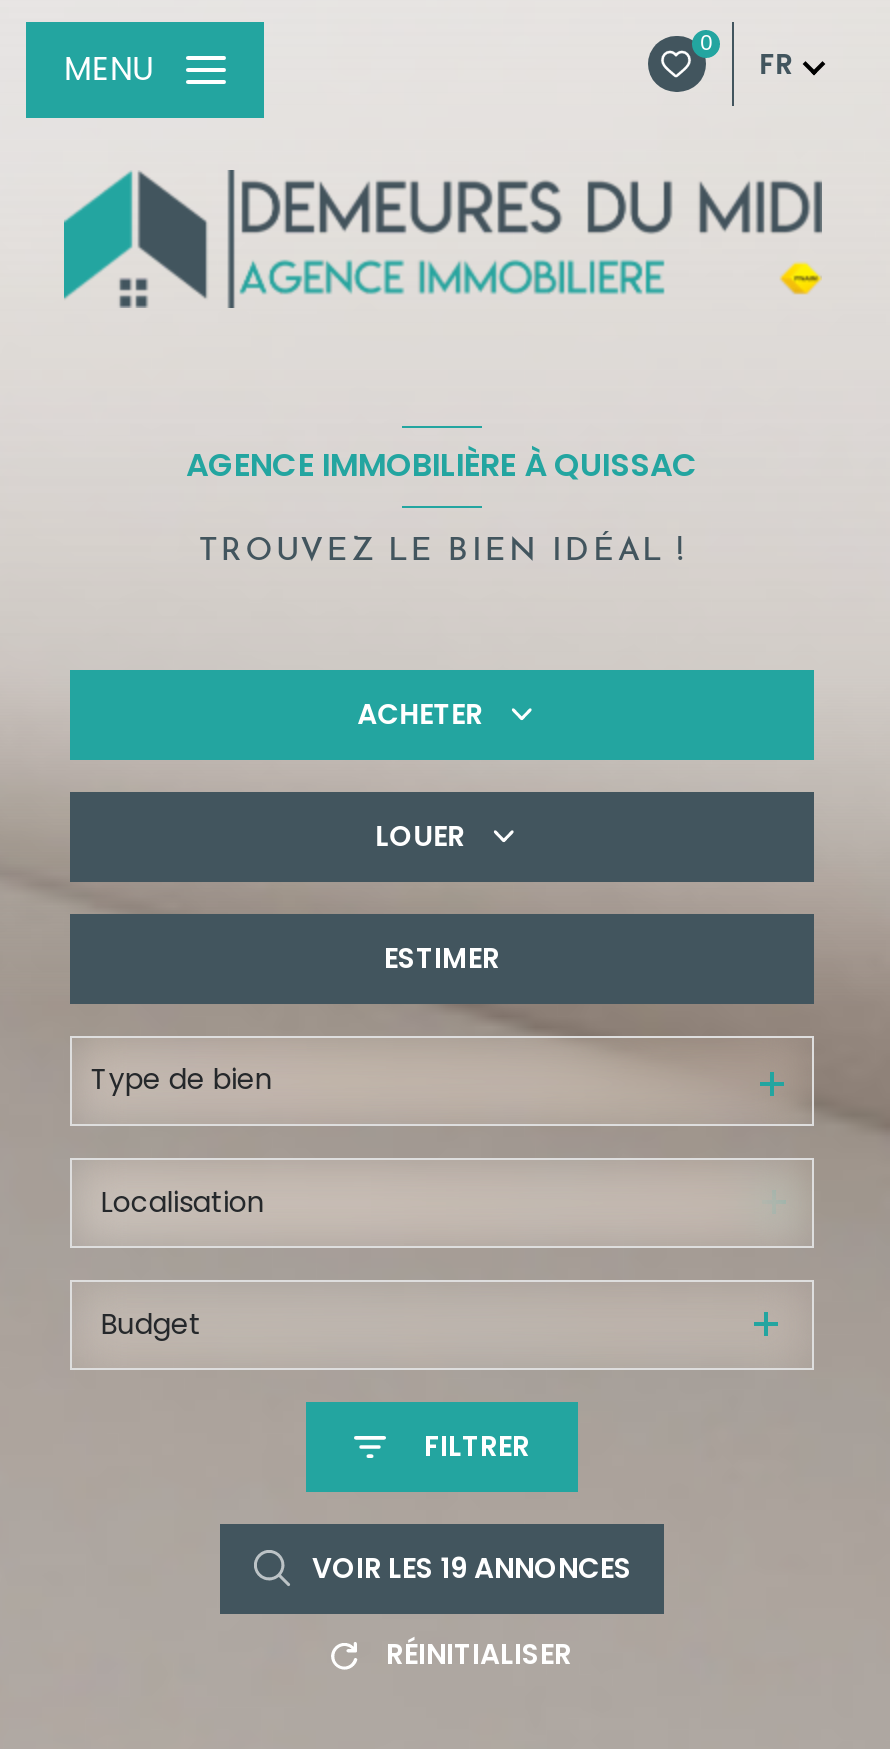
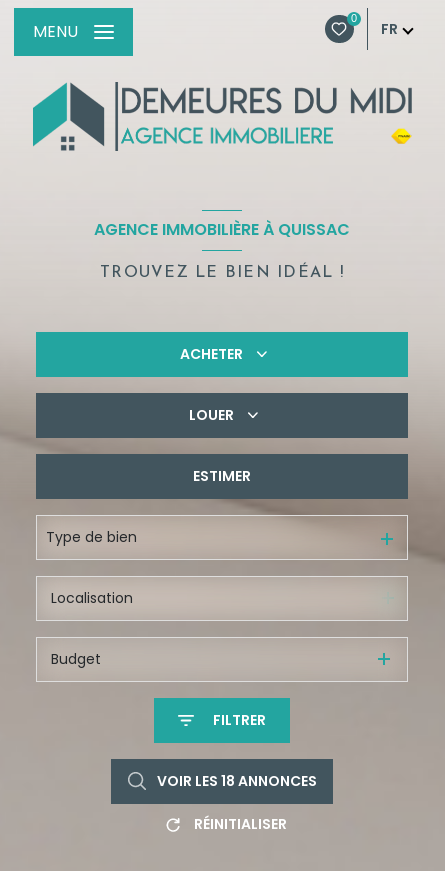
[312,1547,632,1587] VOIR LES 19 ANNONCES -> [157,771,317,791] VOIR LES 18 ANNONCES

